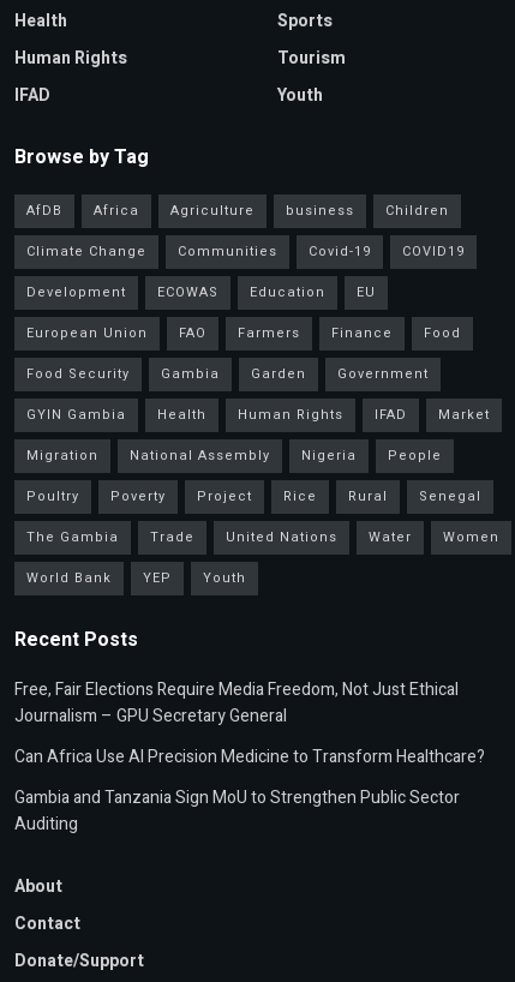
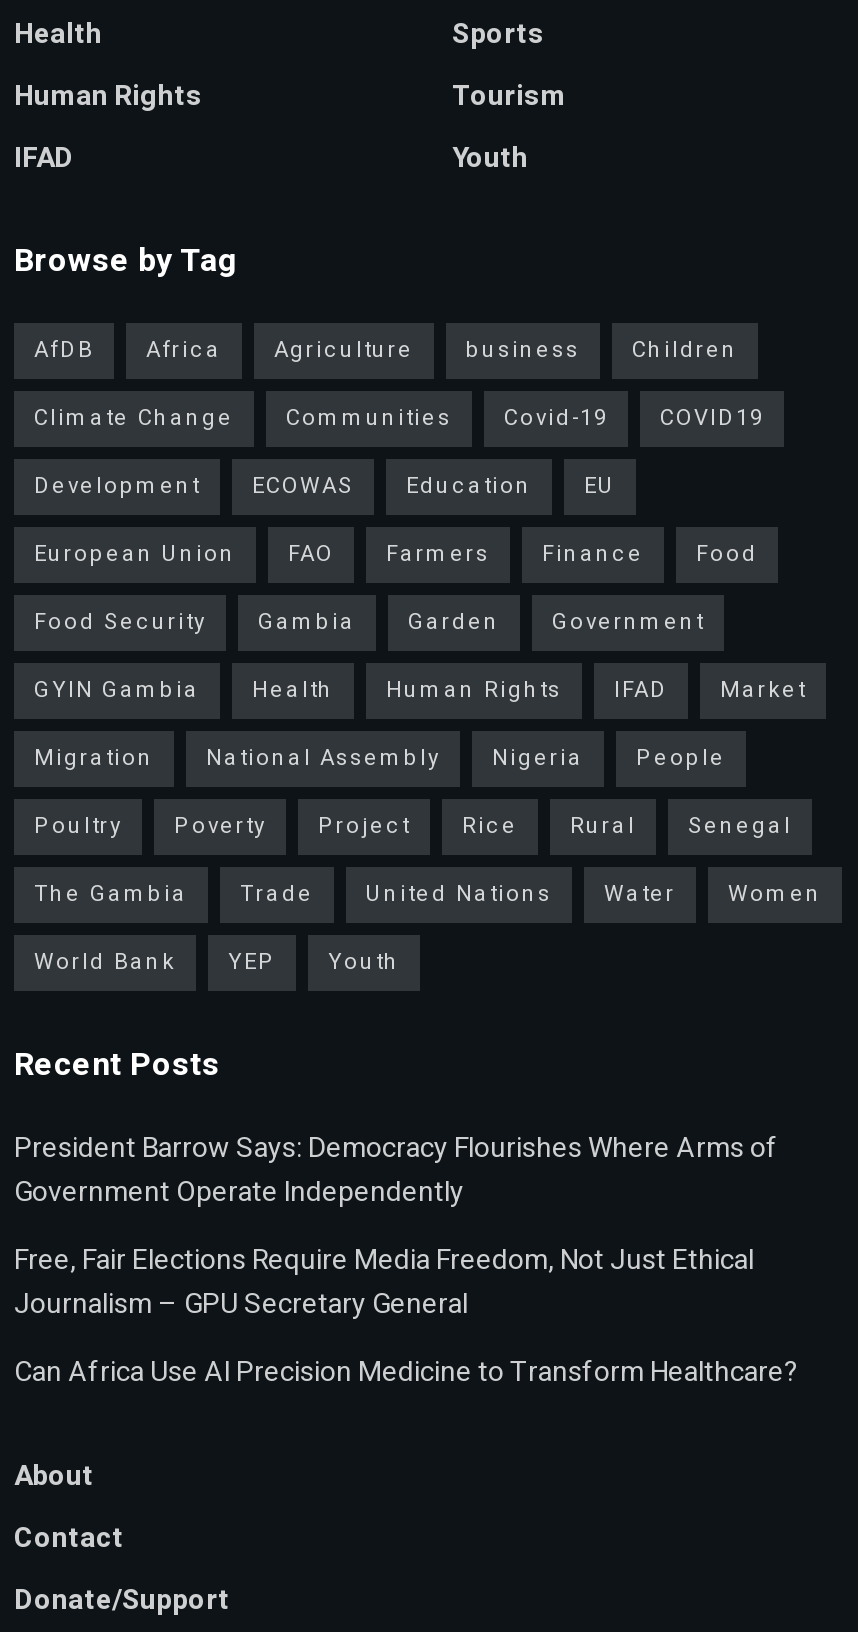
none -> [14,1126,778,1212] President Barrow Says: Democracy Flourishes Where Arms of | Government Operate Independently
moved [14,677,485,769] -> [14,1238,798,1392]: Free, Fair Elections Require Media Freedom, Not Just Ethical | Journalism – GPU Secretary General | Can Africa Use AI Precision Medicine to Transform Healthcare?
[14,785,460,836] Gambia and Tanzania Sign MoU to Strengthen Public Sector | Auditing -> none

